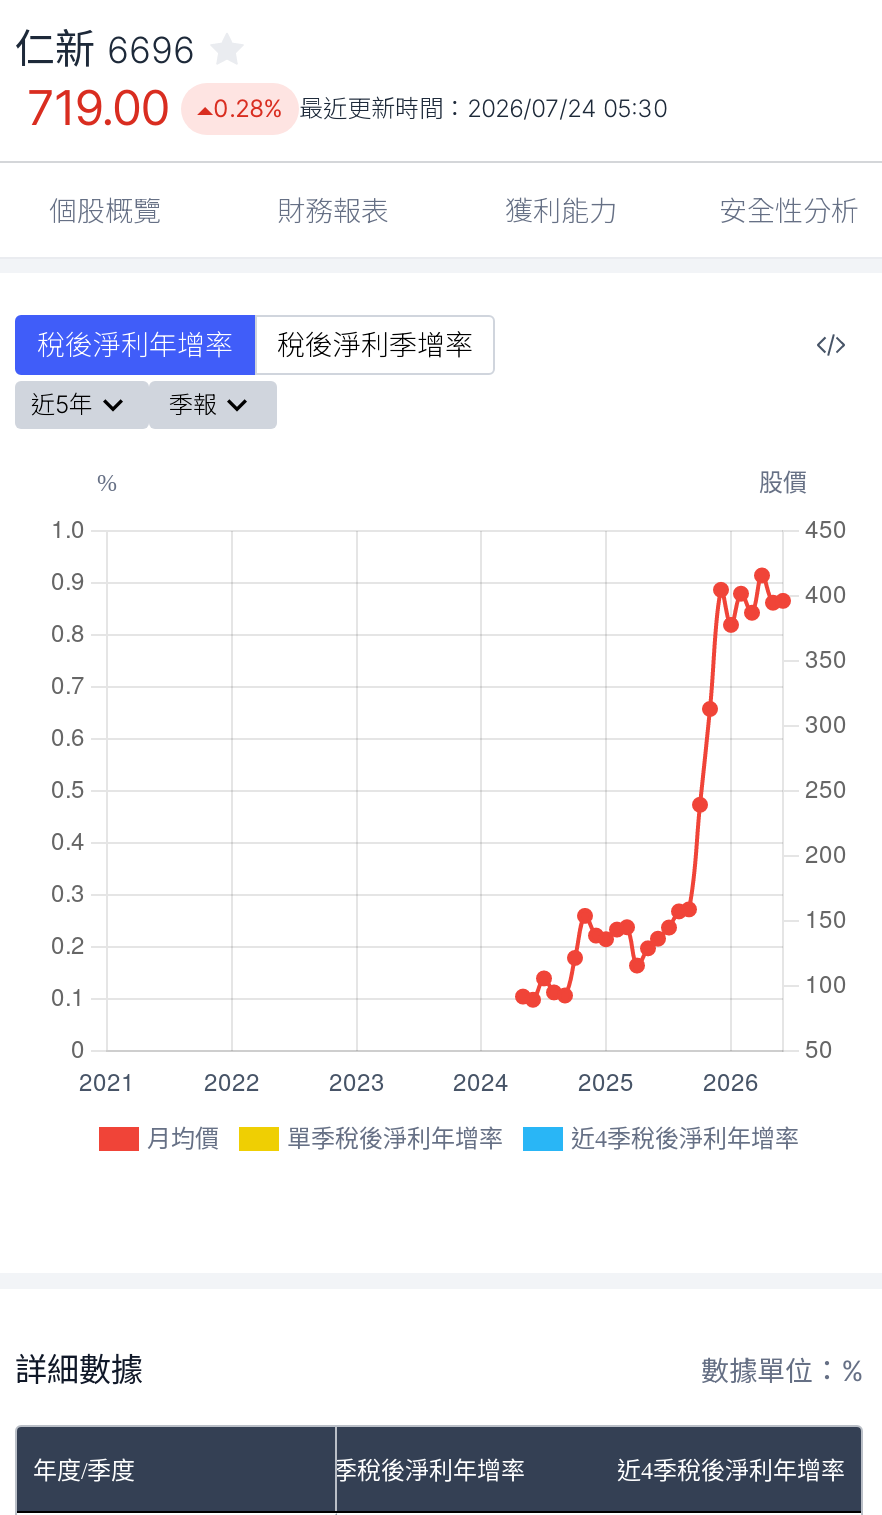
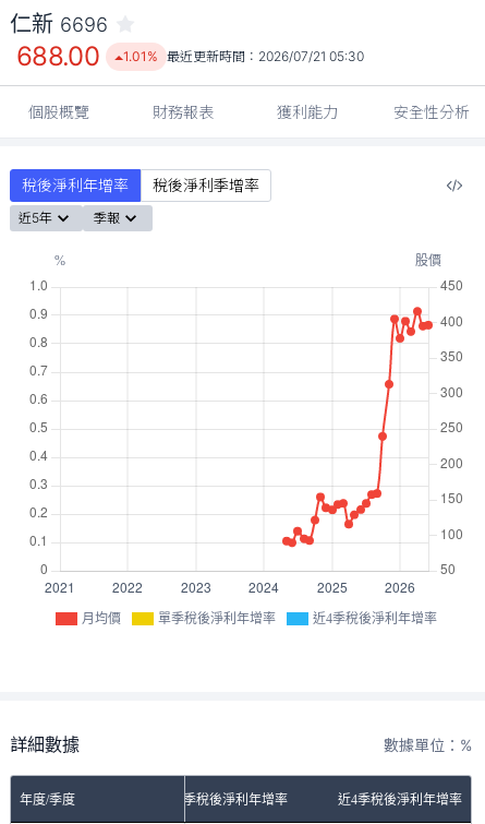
[27,79,169,137] 719.00 -> [16,40,99,72] 688.00
[213,93,667,123] 0.28% 最近更新時間：2026/07/24 05:30 -> [123,48,364,64] 1.01% 最近更新時間：2026/07/21 05:30

